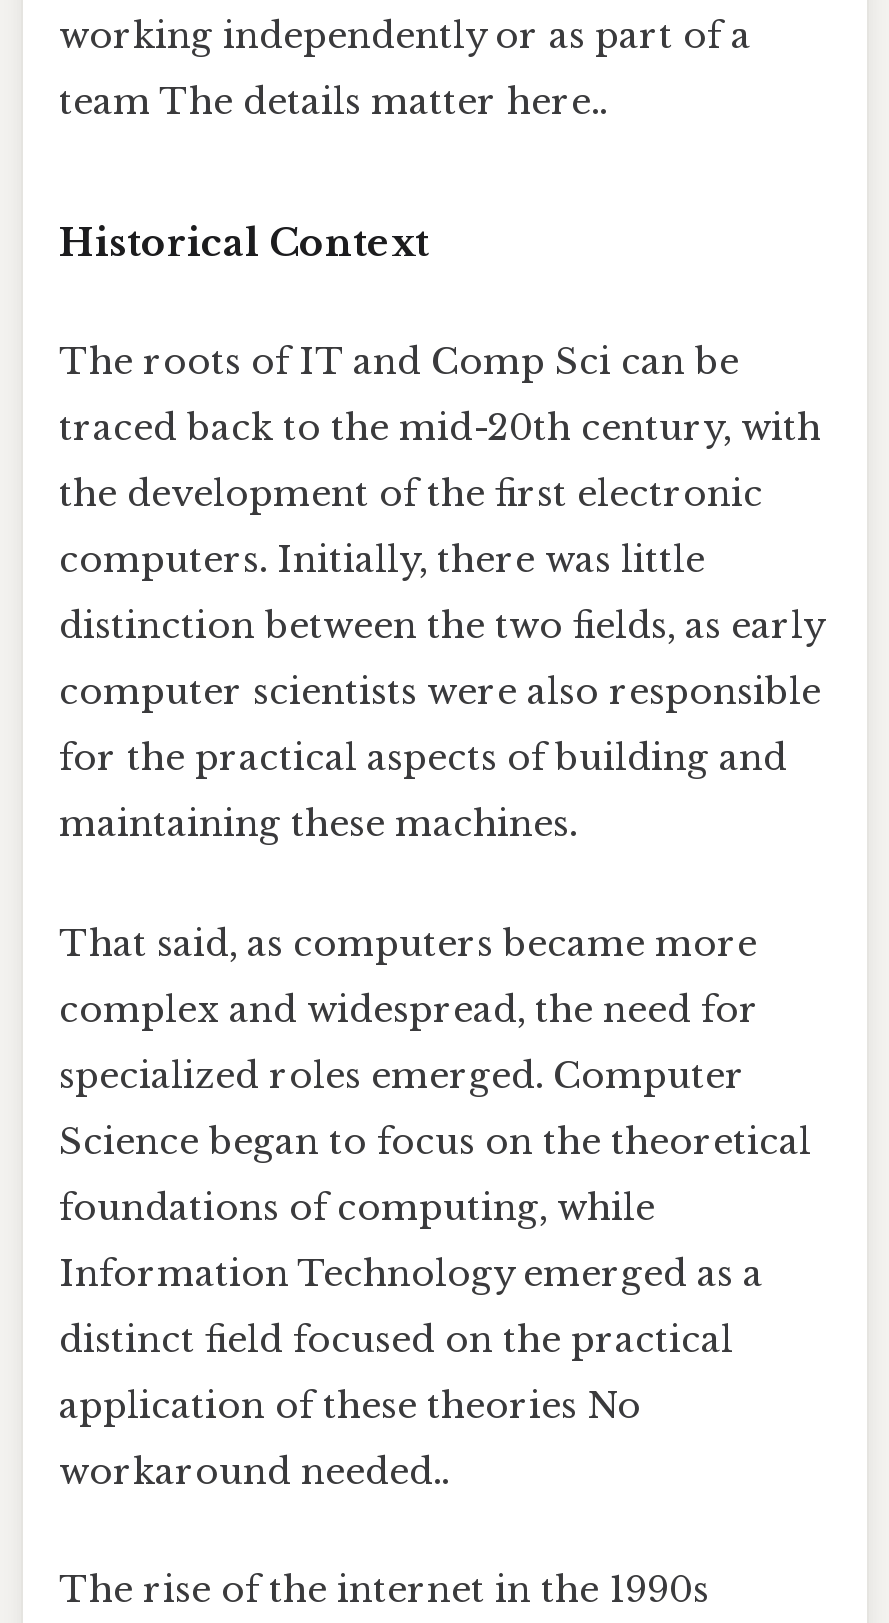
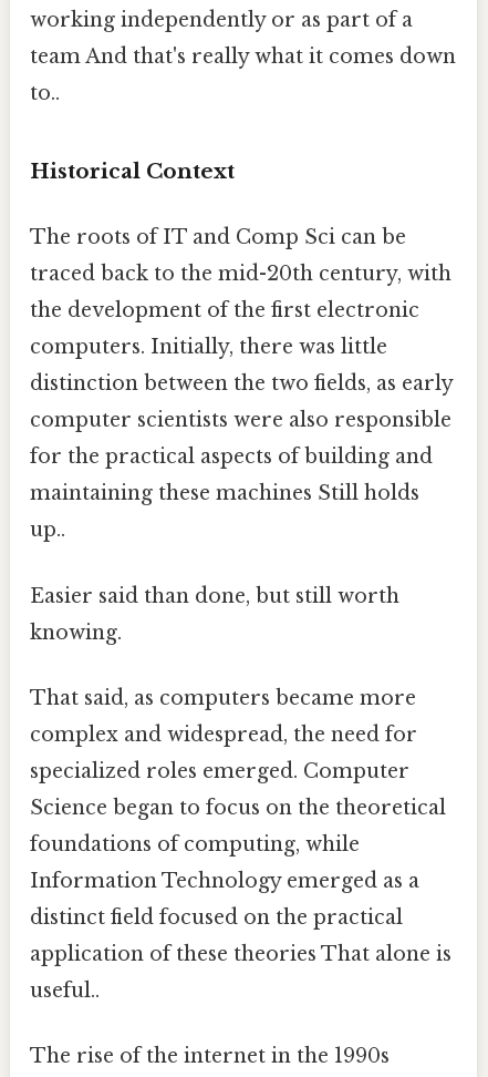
[59,81,607,125] team The details matter here.. -> [30,45,456,106] team And that's really what it comes down | to..
[59,803,577,847] maintaining these machines. -> [30,481,419,644] maintaining these machines Still holds | up.. | Easier said than done, but still worth | knowing.
[59,1383,641,1427] application of these theories No -> [30,942,451,966] application of these theories That alone is
[59,1449,449,1493] workaround needed.. -> [30,978,100,1003] useful..

